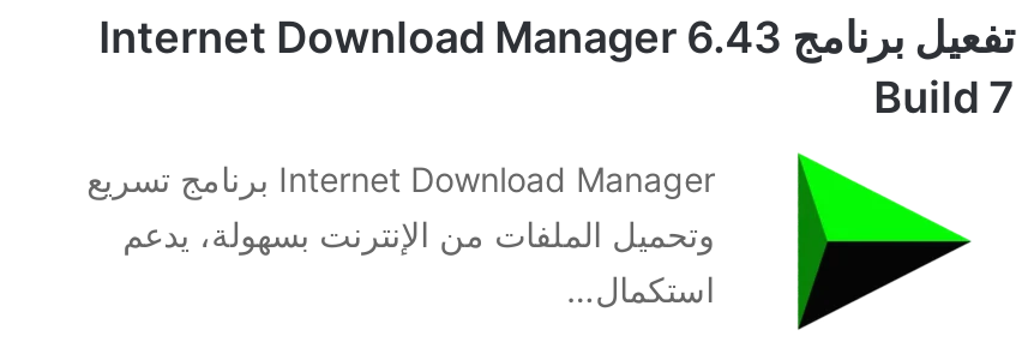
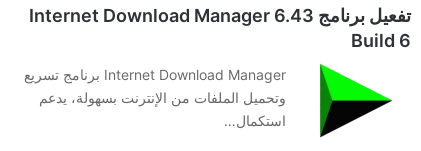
[874,72,1015,122] Build 7 -> [351,30,411,51] Build 6

